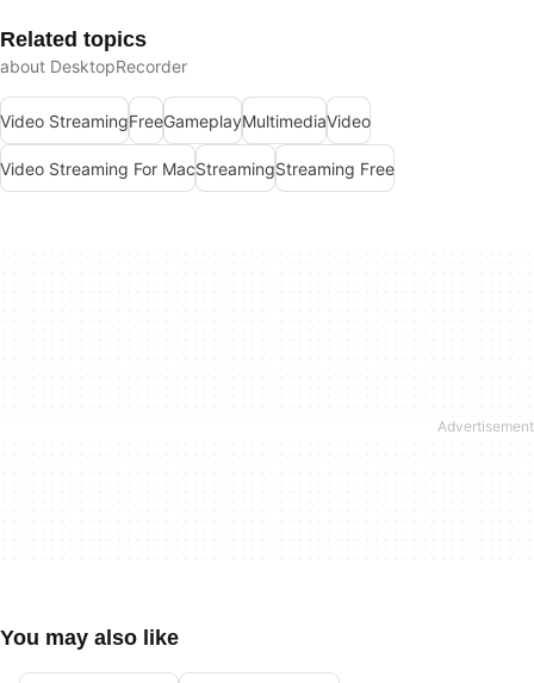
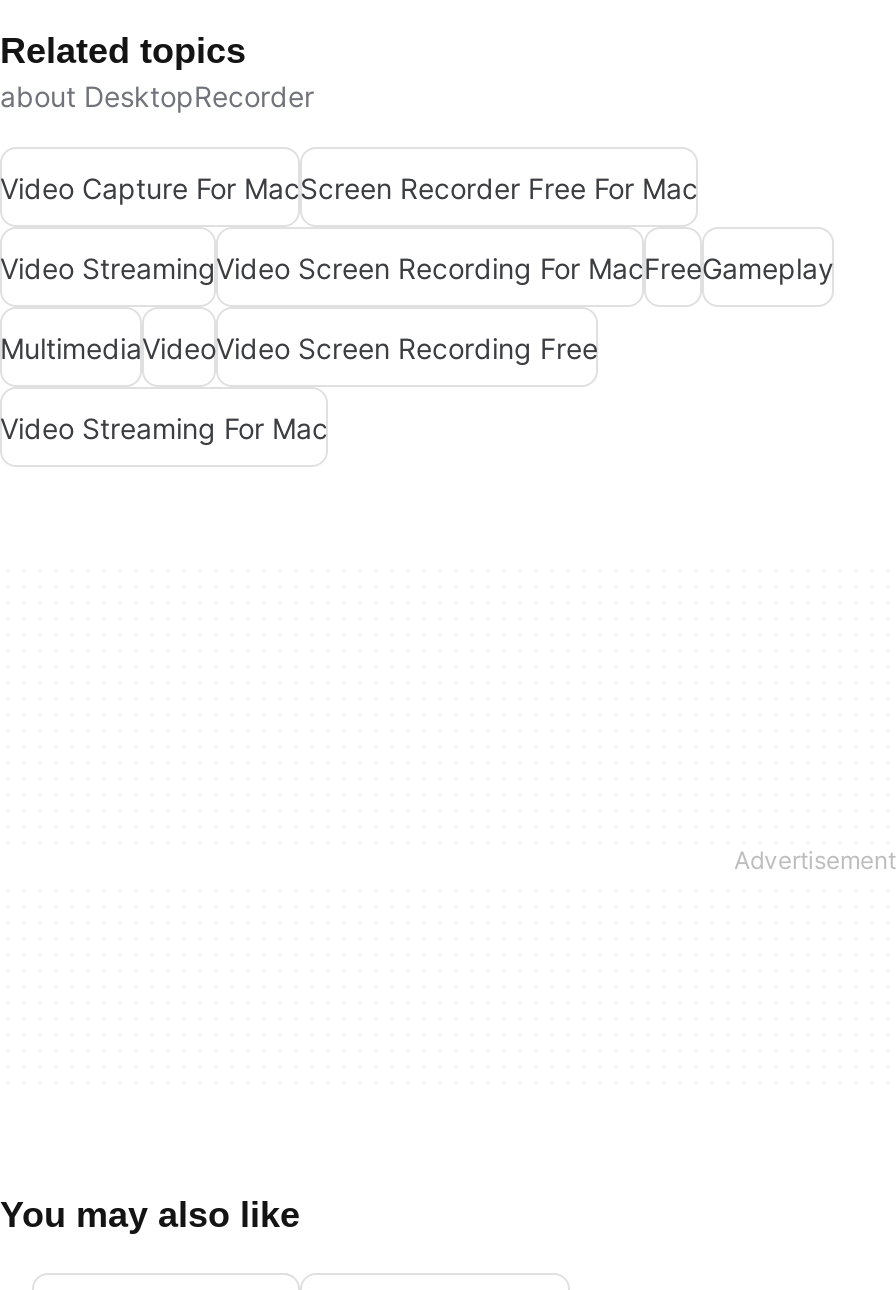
[0,110,395,178] Video StreamingFreeGameplayMultimediaVideo | Video Streaming For MacStreamingStreaming Free -> [0,170,834,444] Video Capture For MacScreen Recorder Free For Mac | Video StreamingVideo Screen Recording For MacFreeGameplay | MultimediaVideoVideo Screen Recording Free | Video Streaming For Mac

